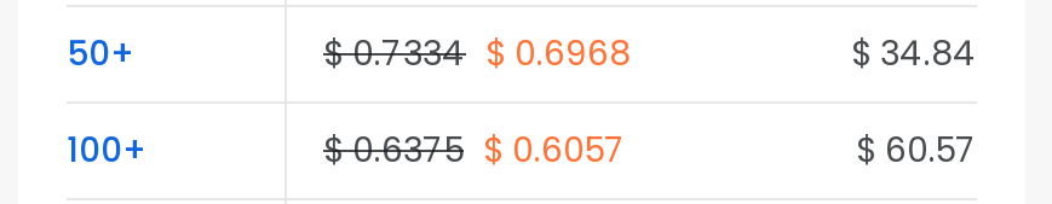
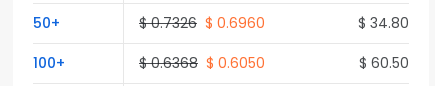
[323,29,631,77] $ 0.7334 $ 0.6968 -> [139,13,265,33] $ 0.7326 $ 0.6960
[851,29,977,77] $ 34.84 -> [358,13,409,33] $ 34.80
[323,126,626,174] $ 0.6375 $ 0.6057 -> [139,53,265,73] $ 0.6368 $ 0.6050
[856,126,977,174] $ 60.57 -> [359,53,409,73] $ 60.50

